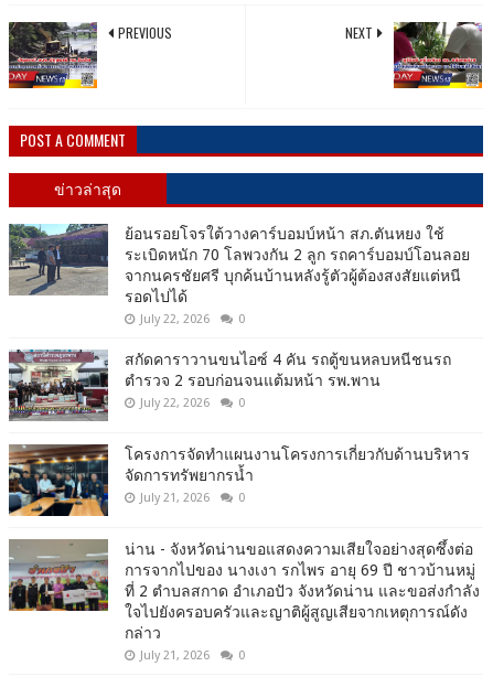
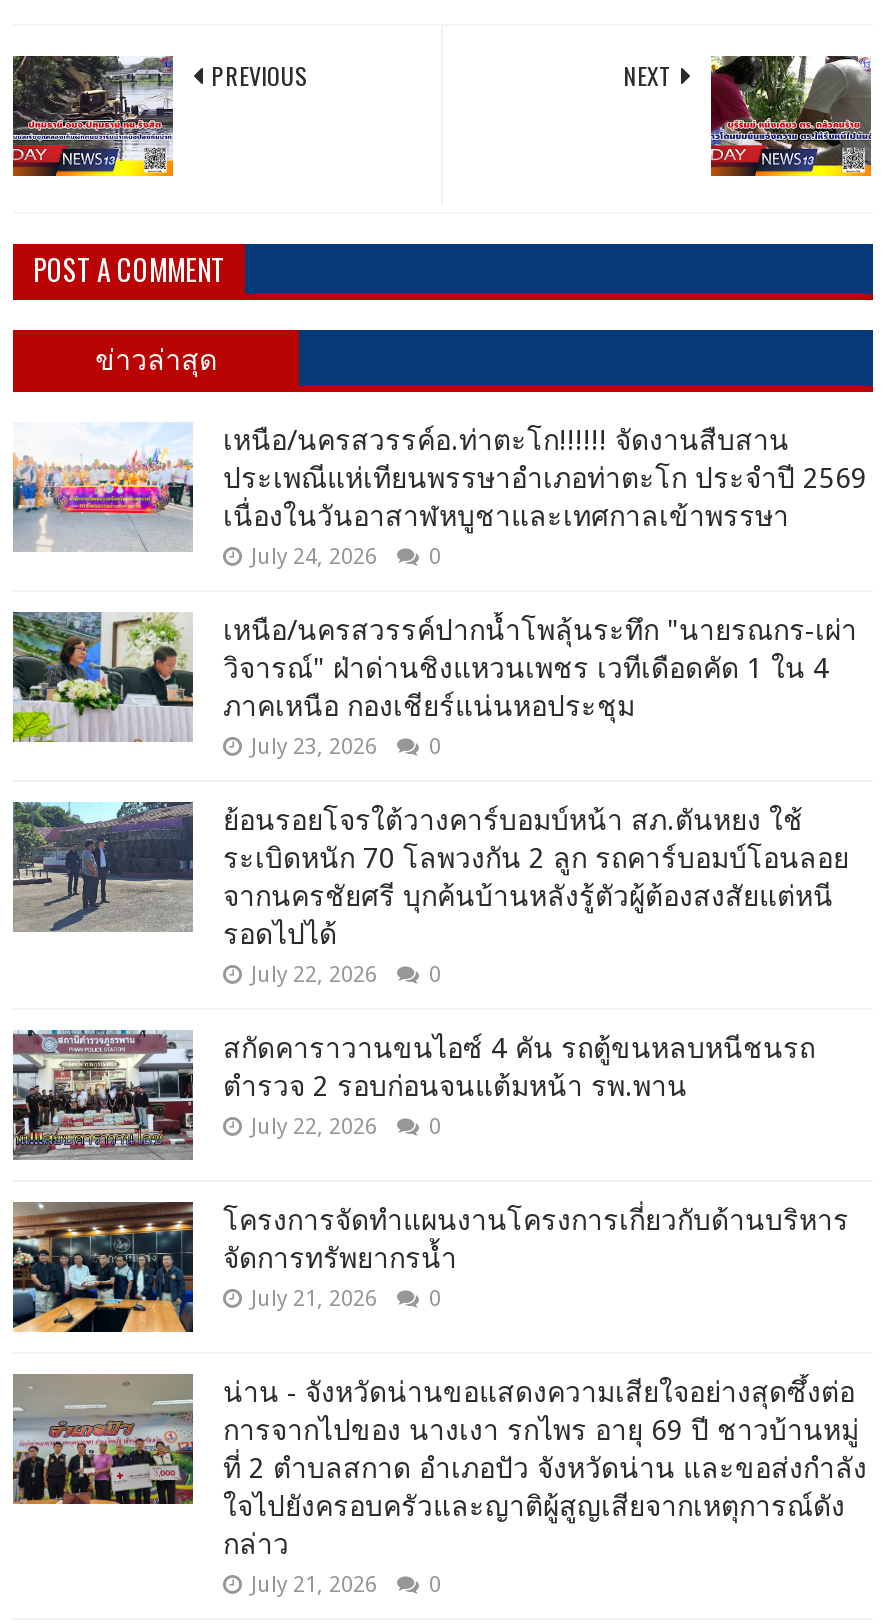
none -> [11,422,867,760] [image] | เหนือ/นครสวรรค์อ.ท่าตะโก!!!!!! จัดงานสืบสาน | ประเพณีแห่เทียนพรรษาอำเภอท่าตะโก ประจำปี 2569 | เนื่องในวันอาสาฬหบูชาและเทศกาลเข้าพรรษา | July 24, 2026 | 0 | เหนือ/นครสวรรค์ปากน้ำโพลุ้นระทึก "นายรณกร-เผ่า | วิจารณ์" ฝ่าด่านชิงแหวนเพชร เวทีเดือดคัด 1 ใน 4 | ภาคเหนือ กองเชียร์แน่นหอประชุม | July 23, 2026 | 0
none -> [11,610,195,772] [image]

